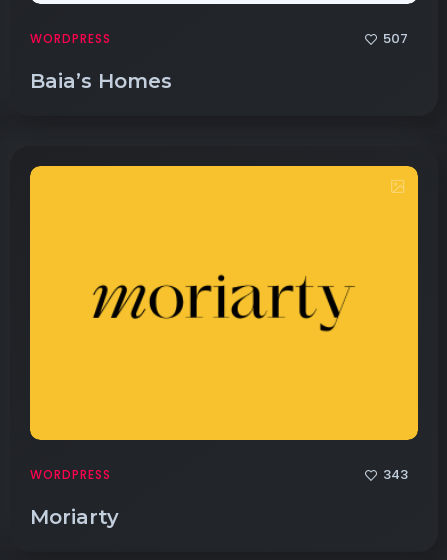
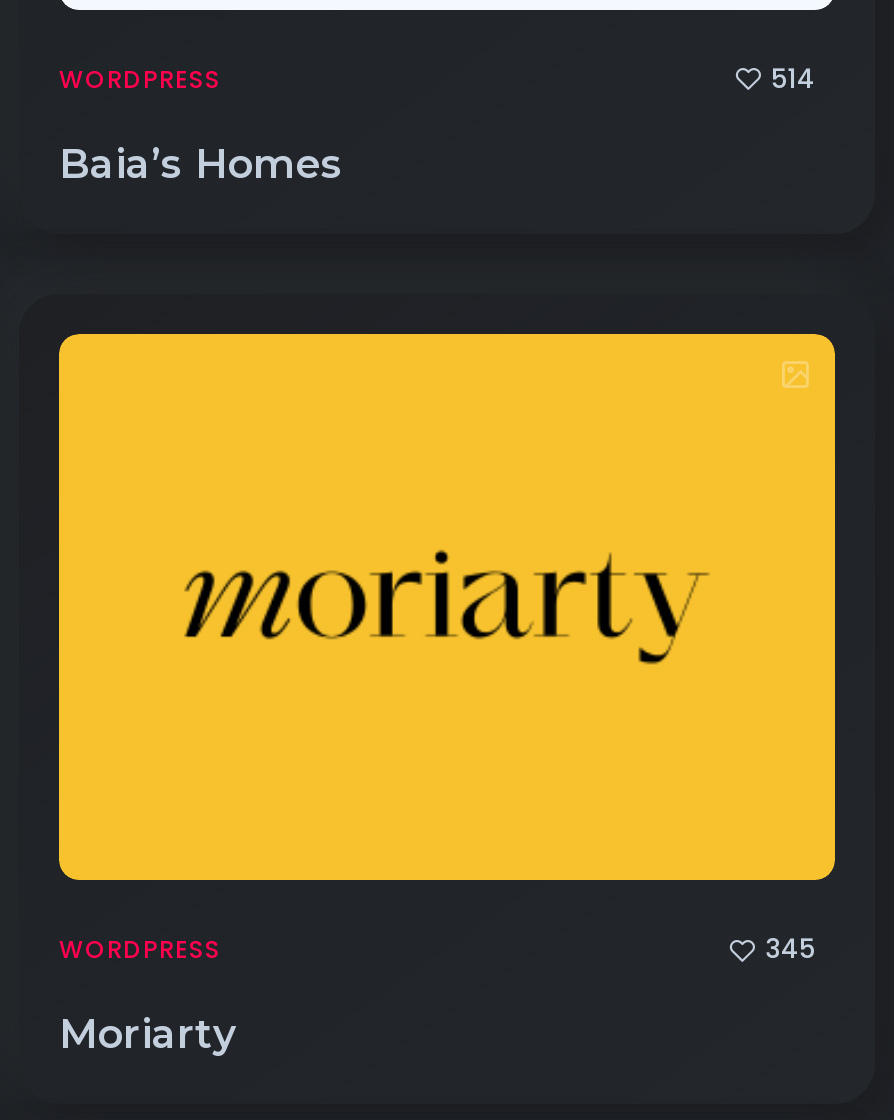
[383,29,408,48] 507 -> [771,59,815,97] 514
[383,465,408,484] 343 -> [765,930,815,968] 345

